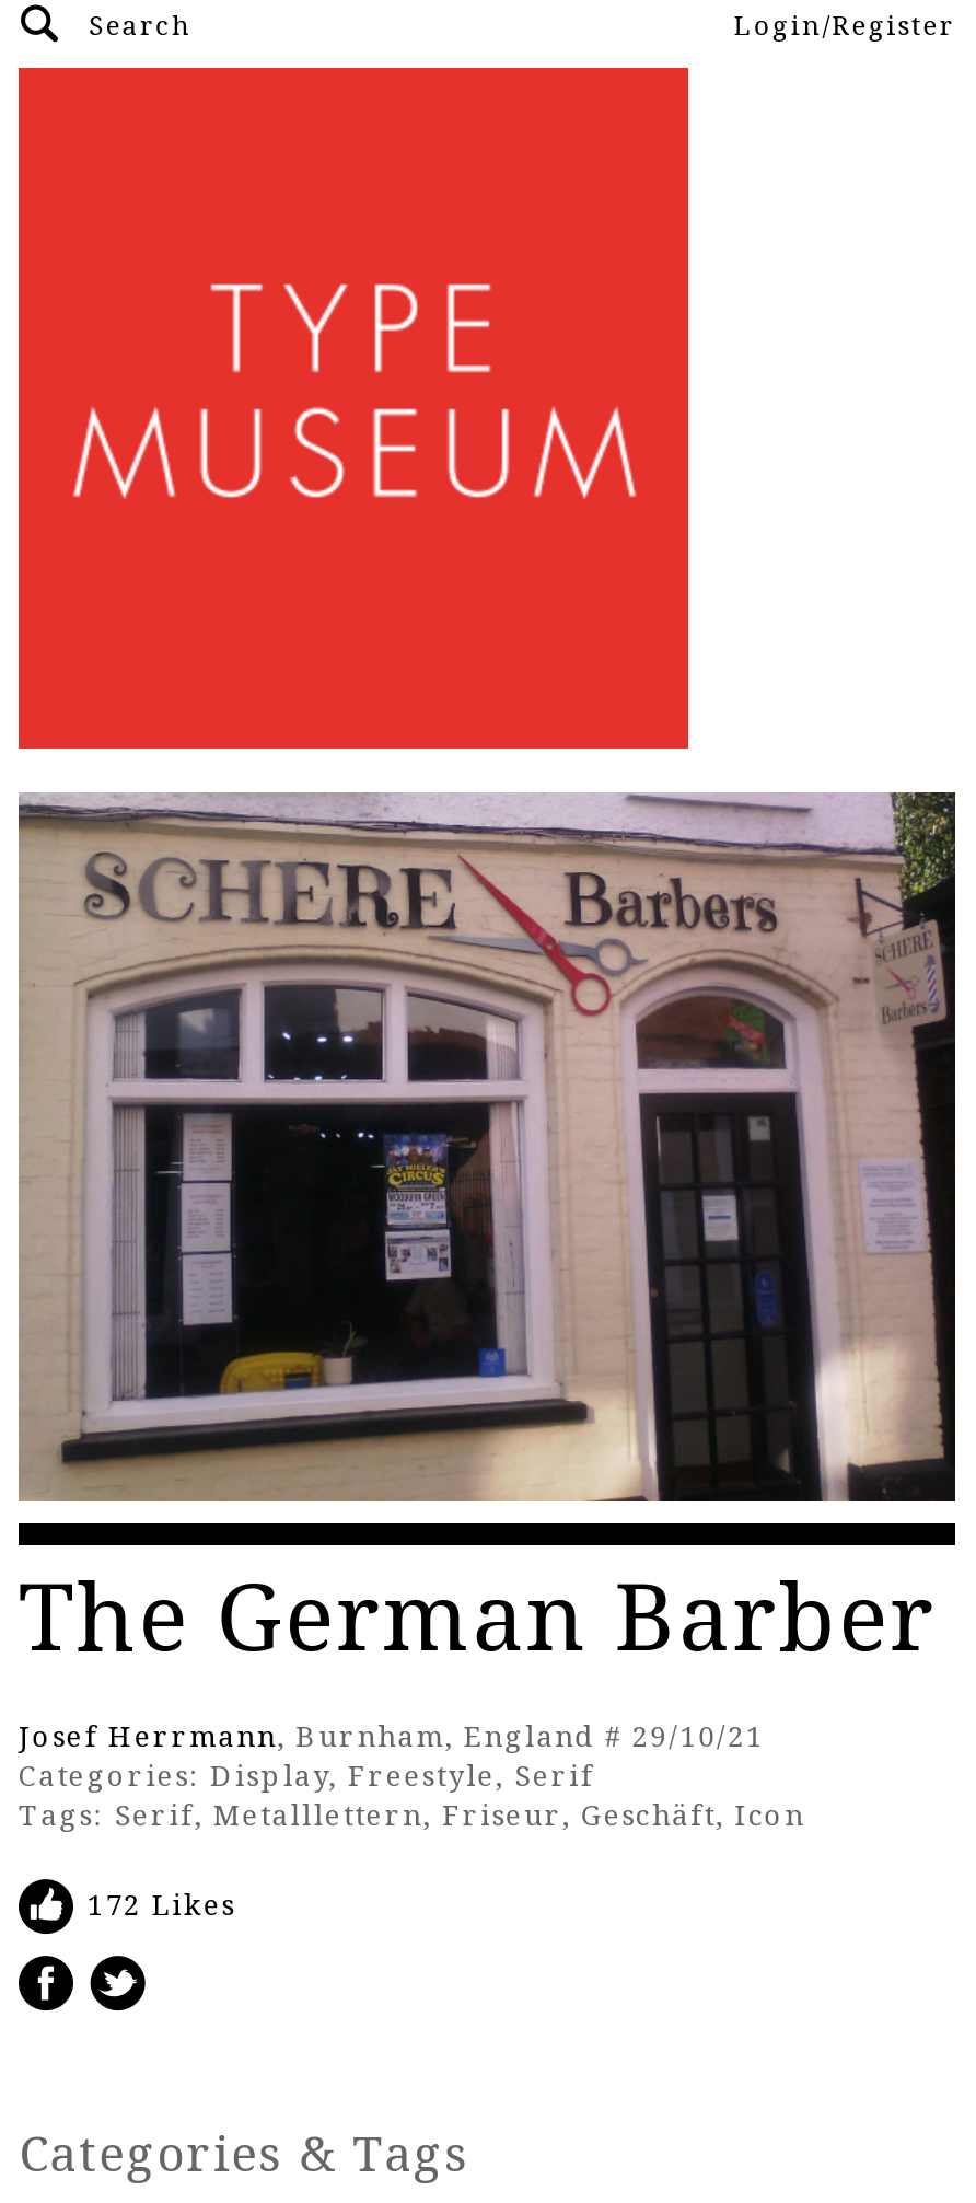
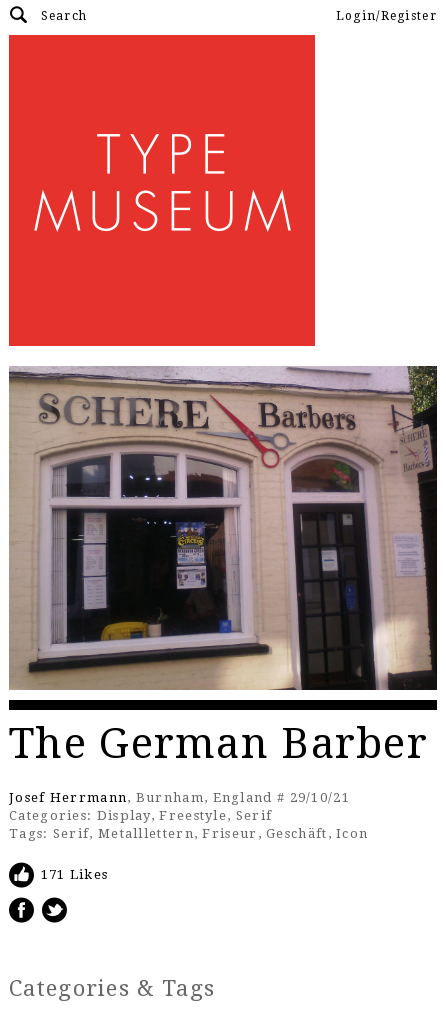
[88,1889,236,1922] 172 Likes -> [40,867,108,882] 171 Likes

